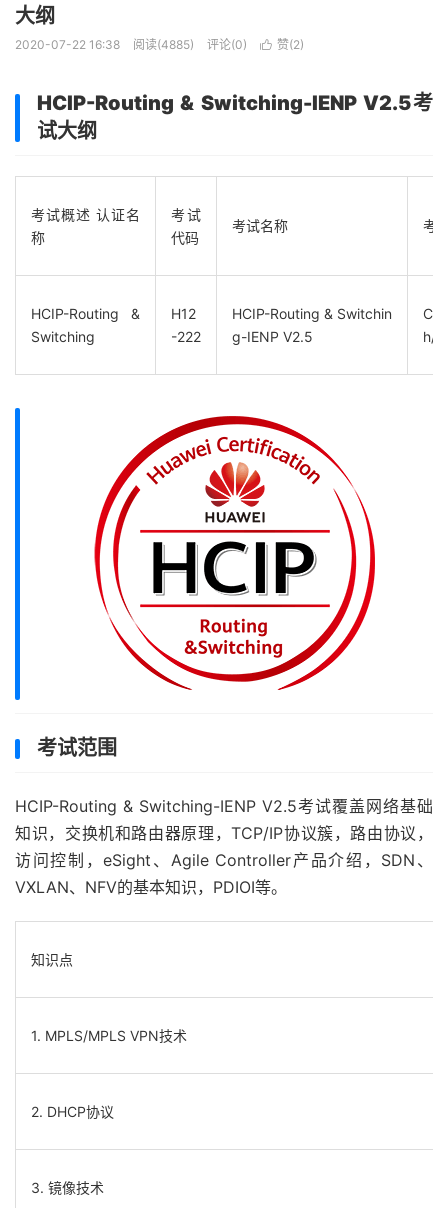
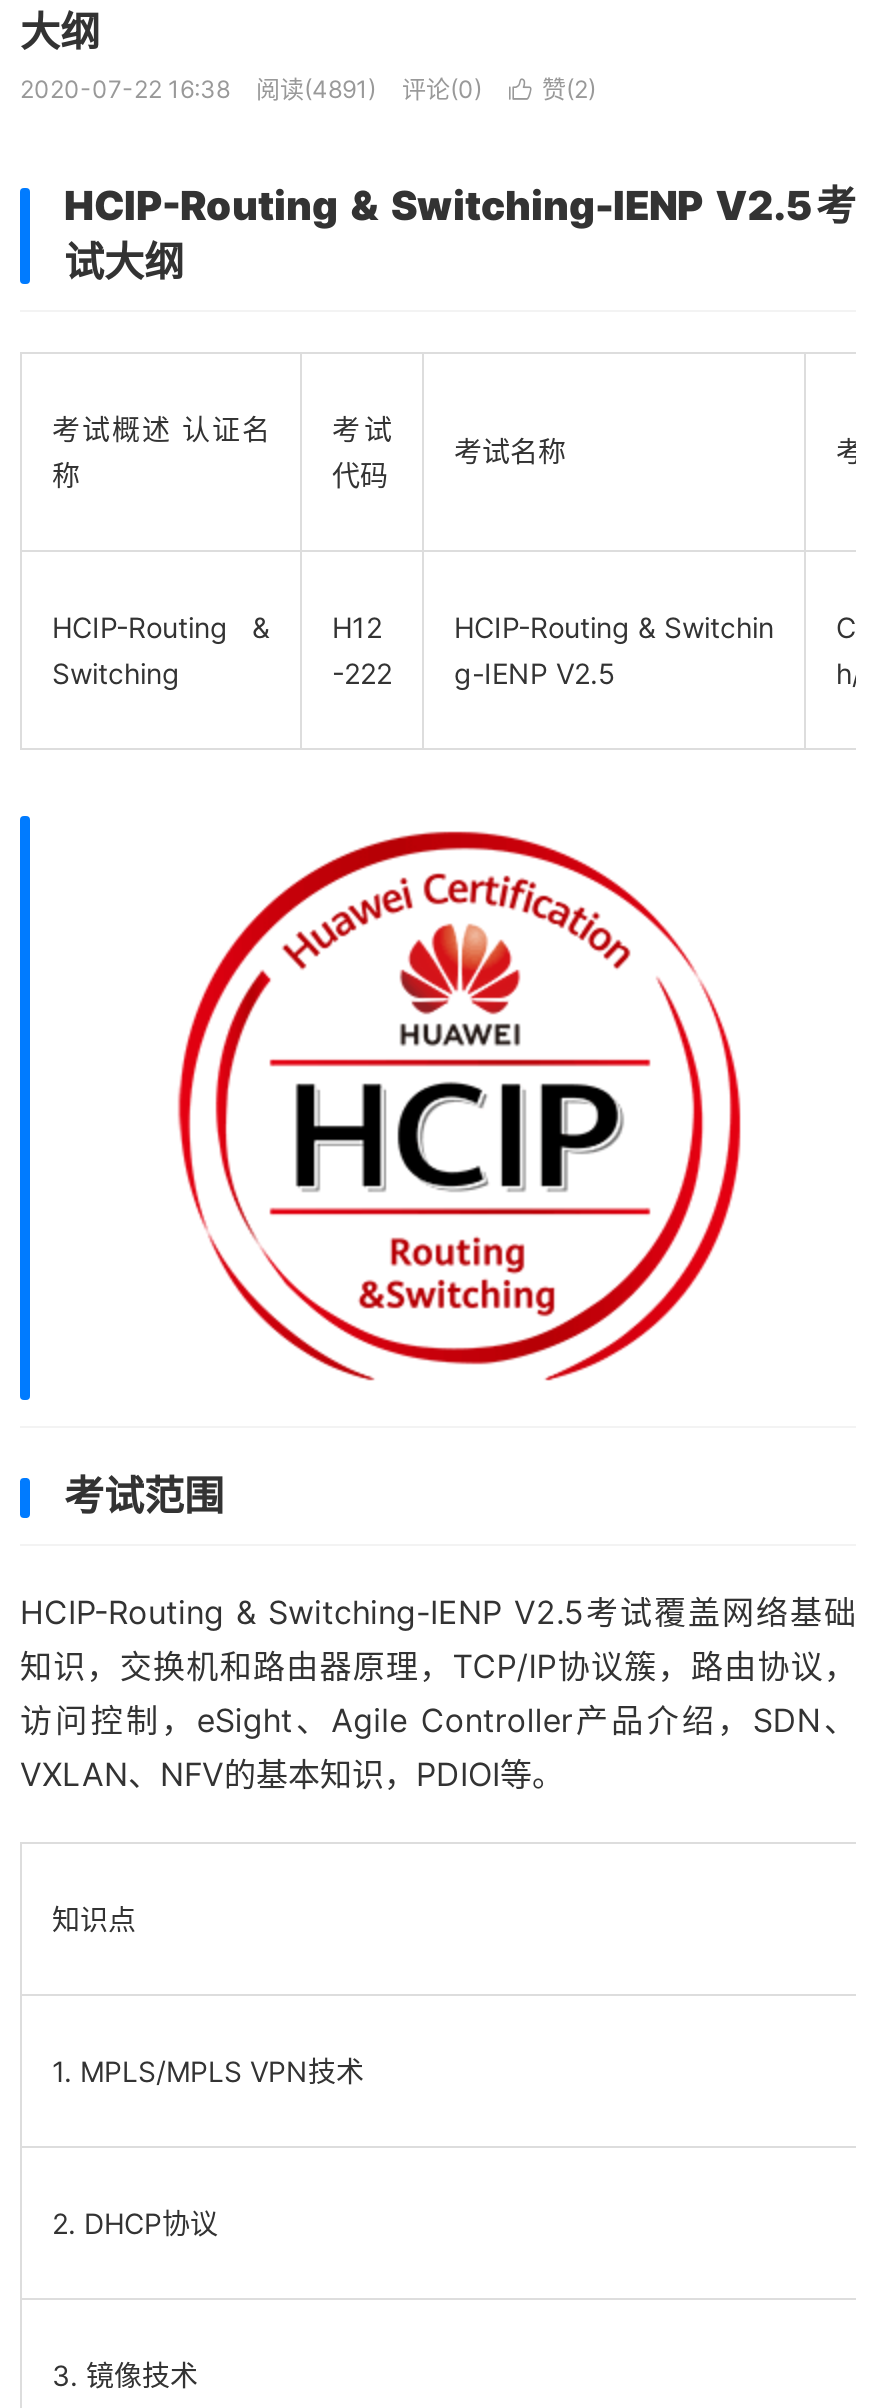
[133,37,194,52] 阅读(4885) -> [256,74,376,104] 阅读(4891)

